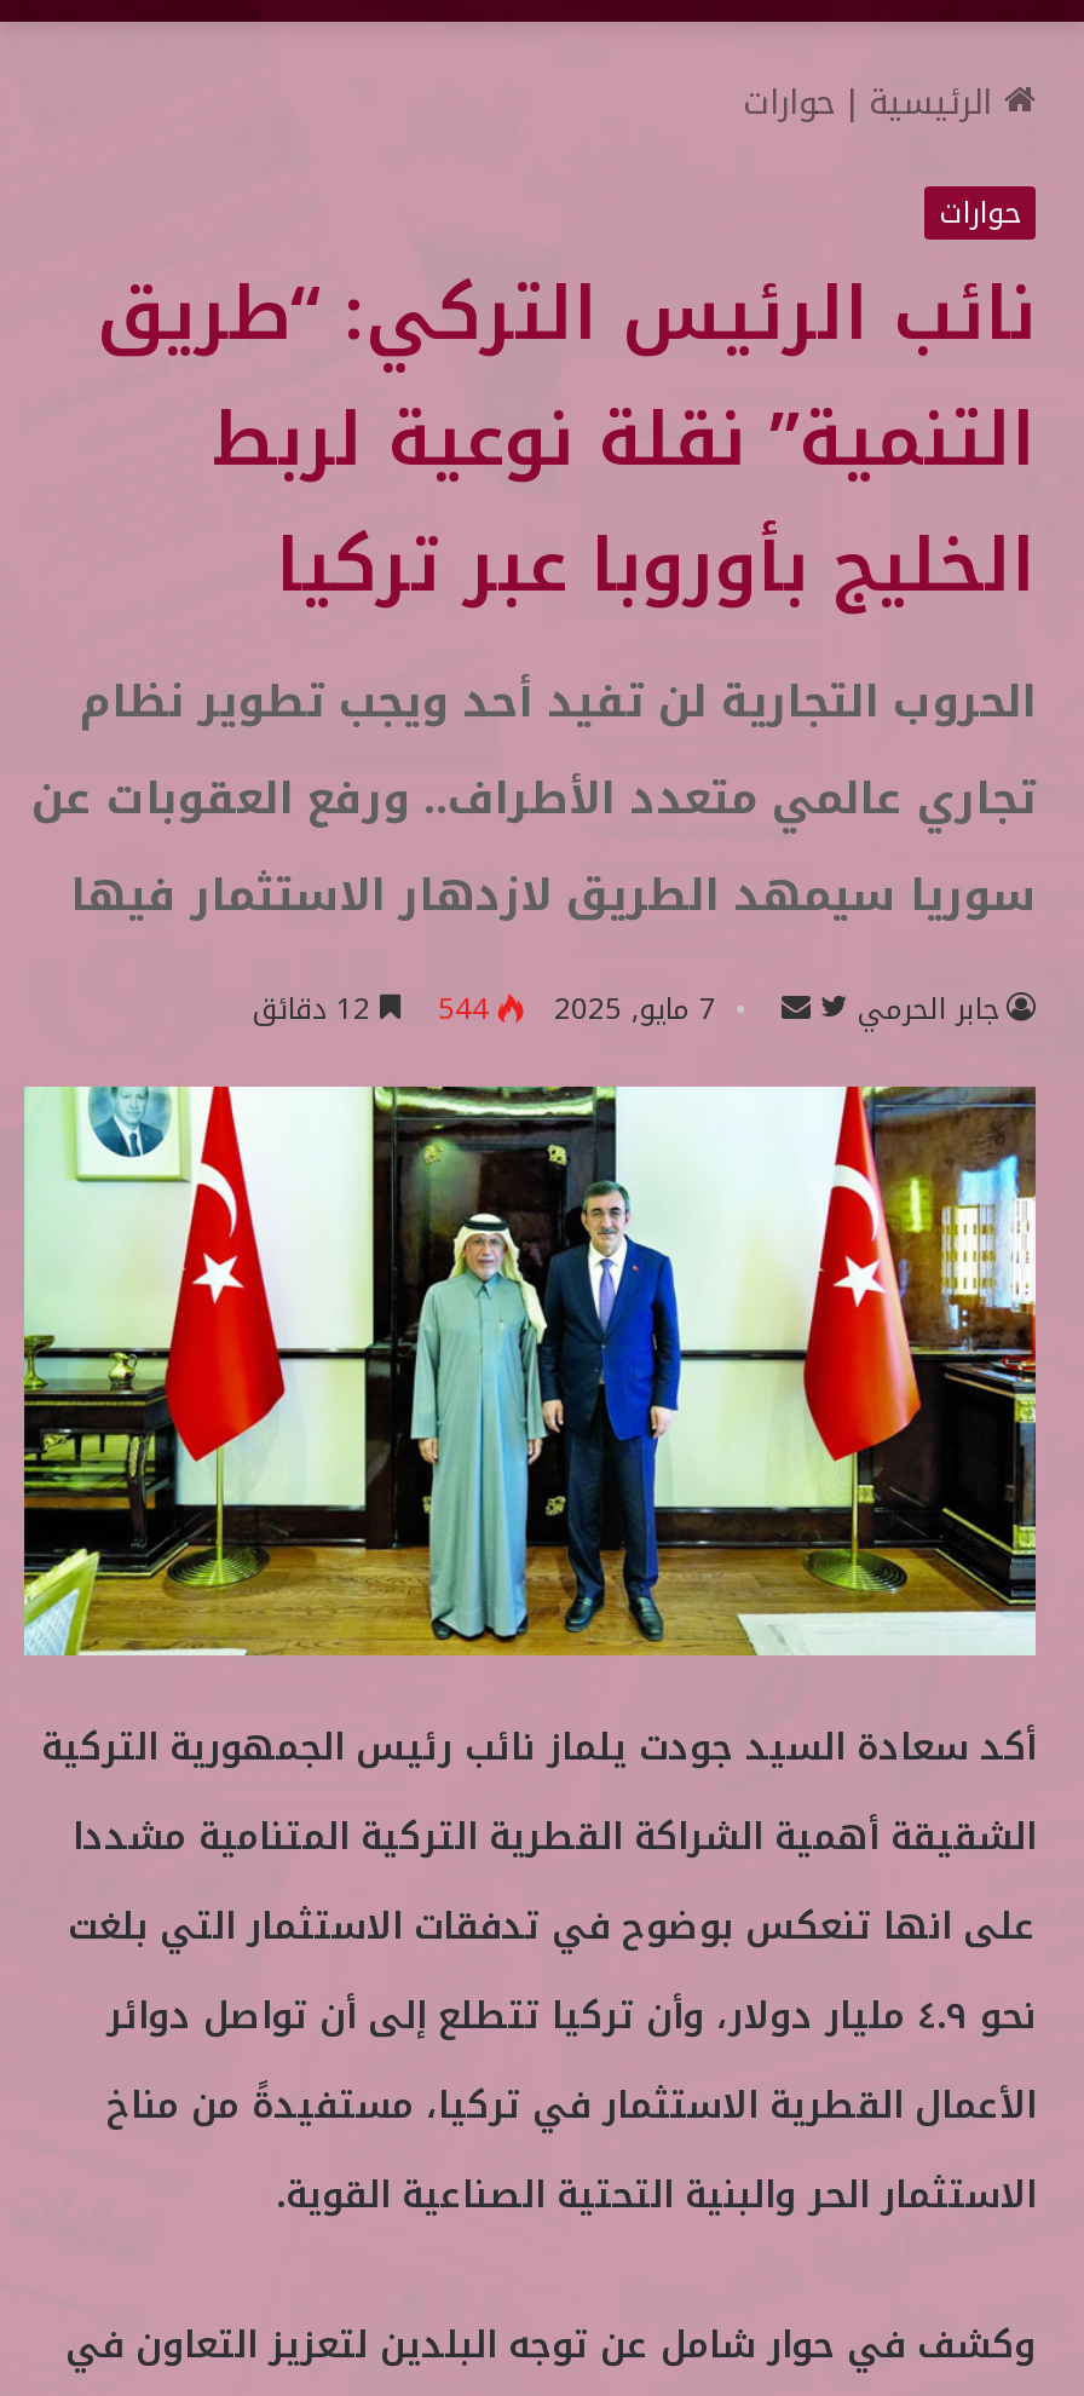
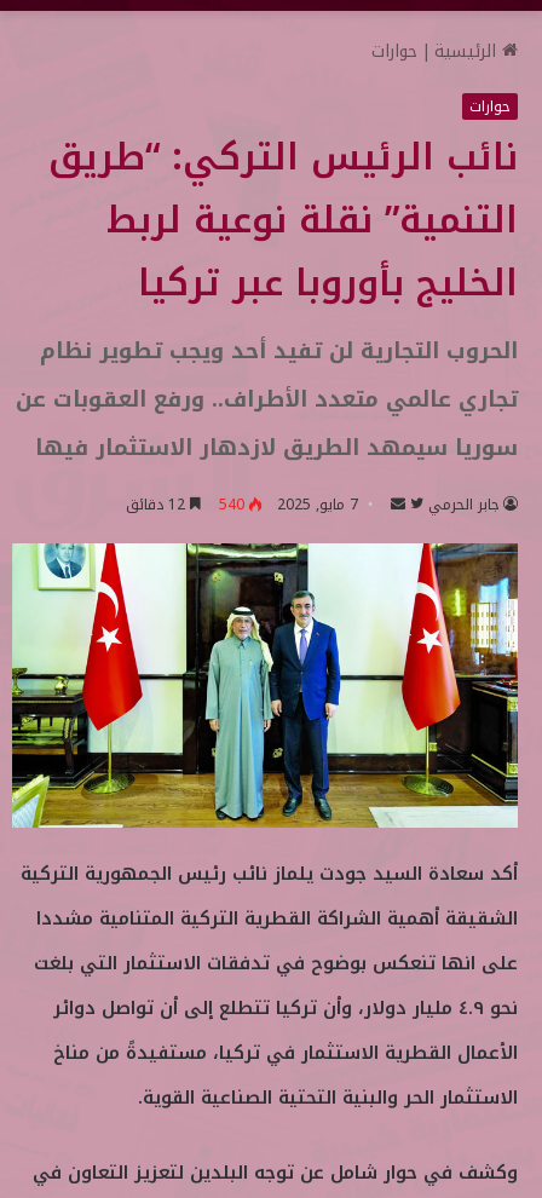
[438,983,489,1036] 544 -> [219,491,244,518] 540

